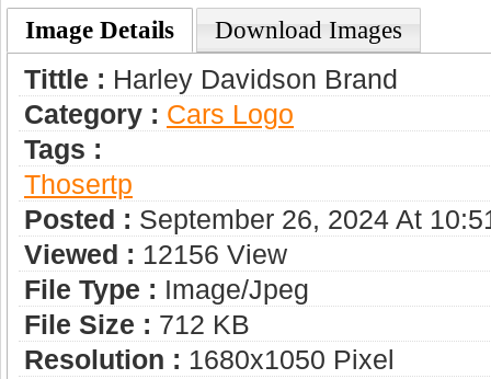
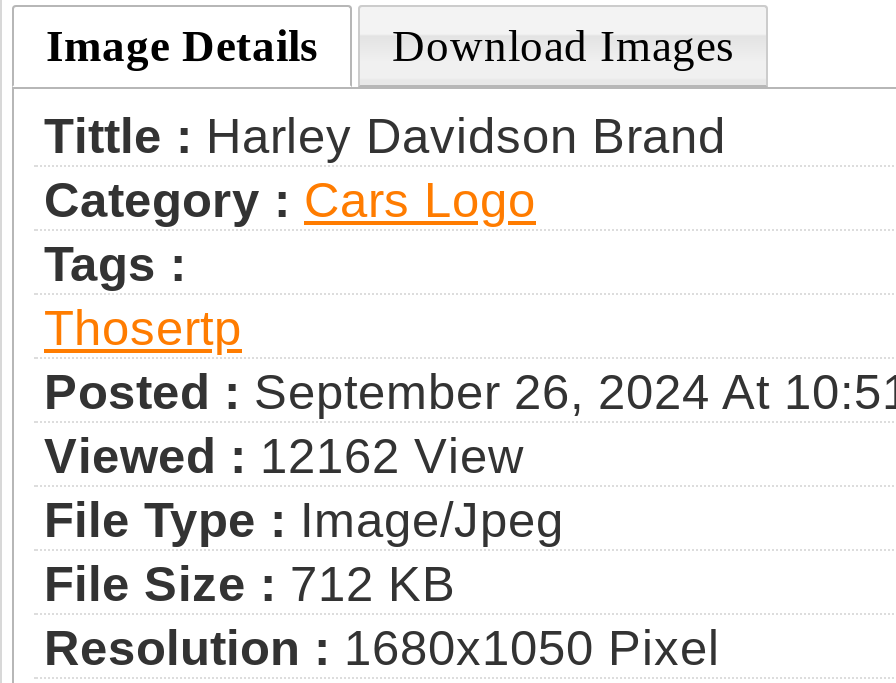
[24,240,287,270] Viewed : 12156 View -> [44,430,524,484] Viewed : 12162 View

